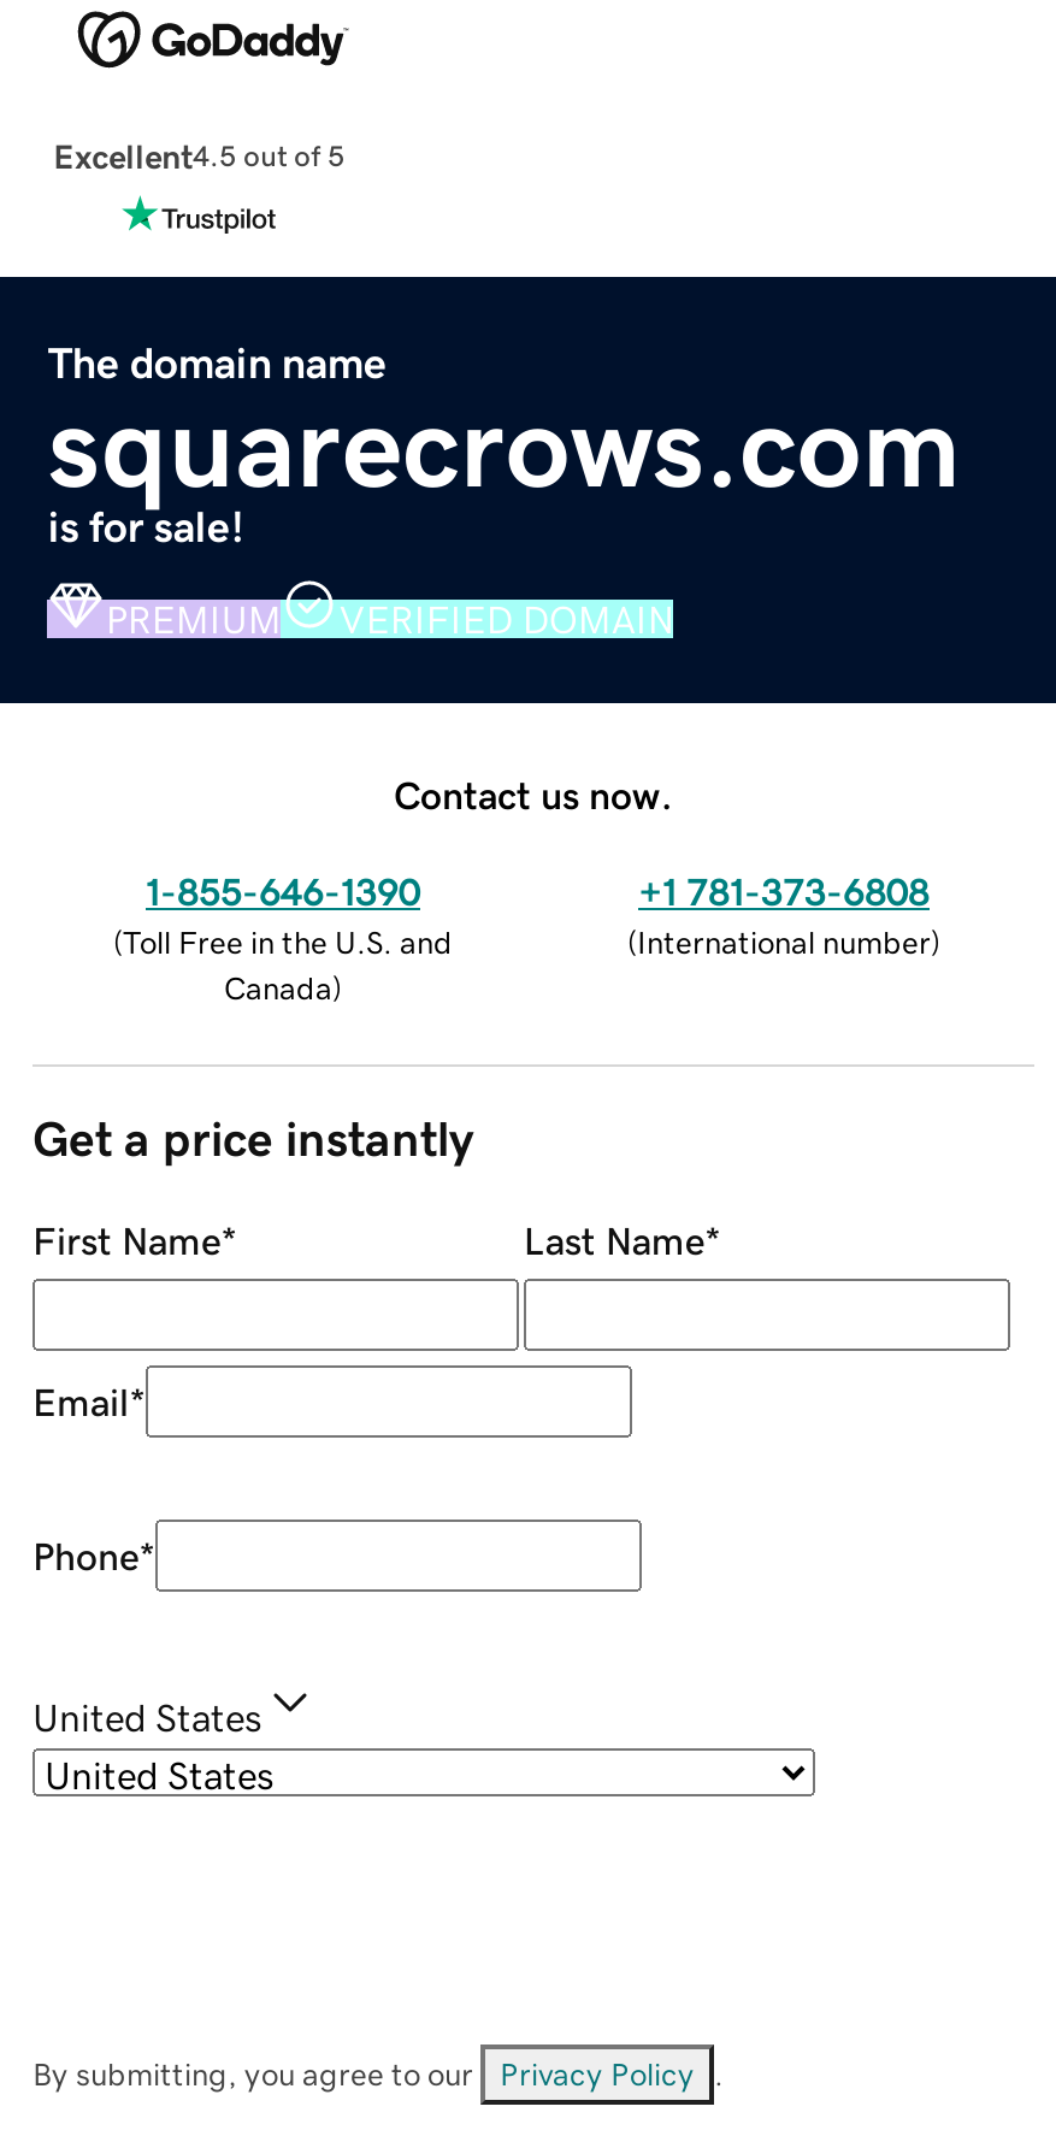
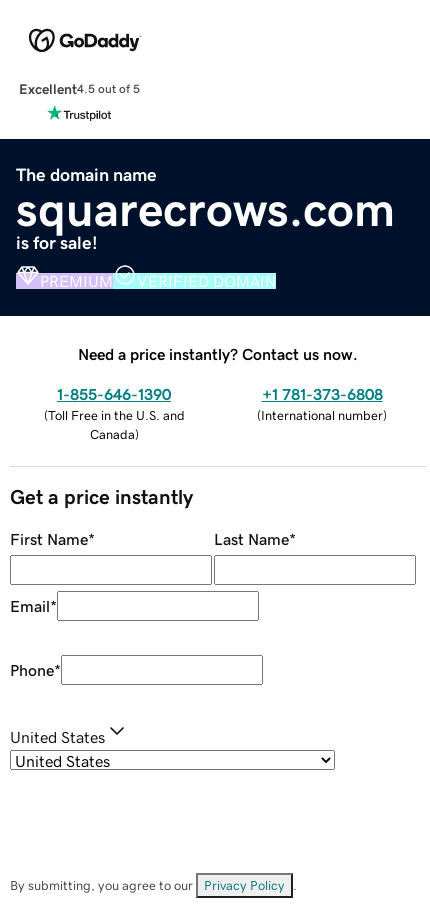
[394,774,673,813] Contact us now. -> [78,346,358,362] Need a price instantly? Contact us now.

